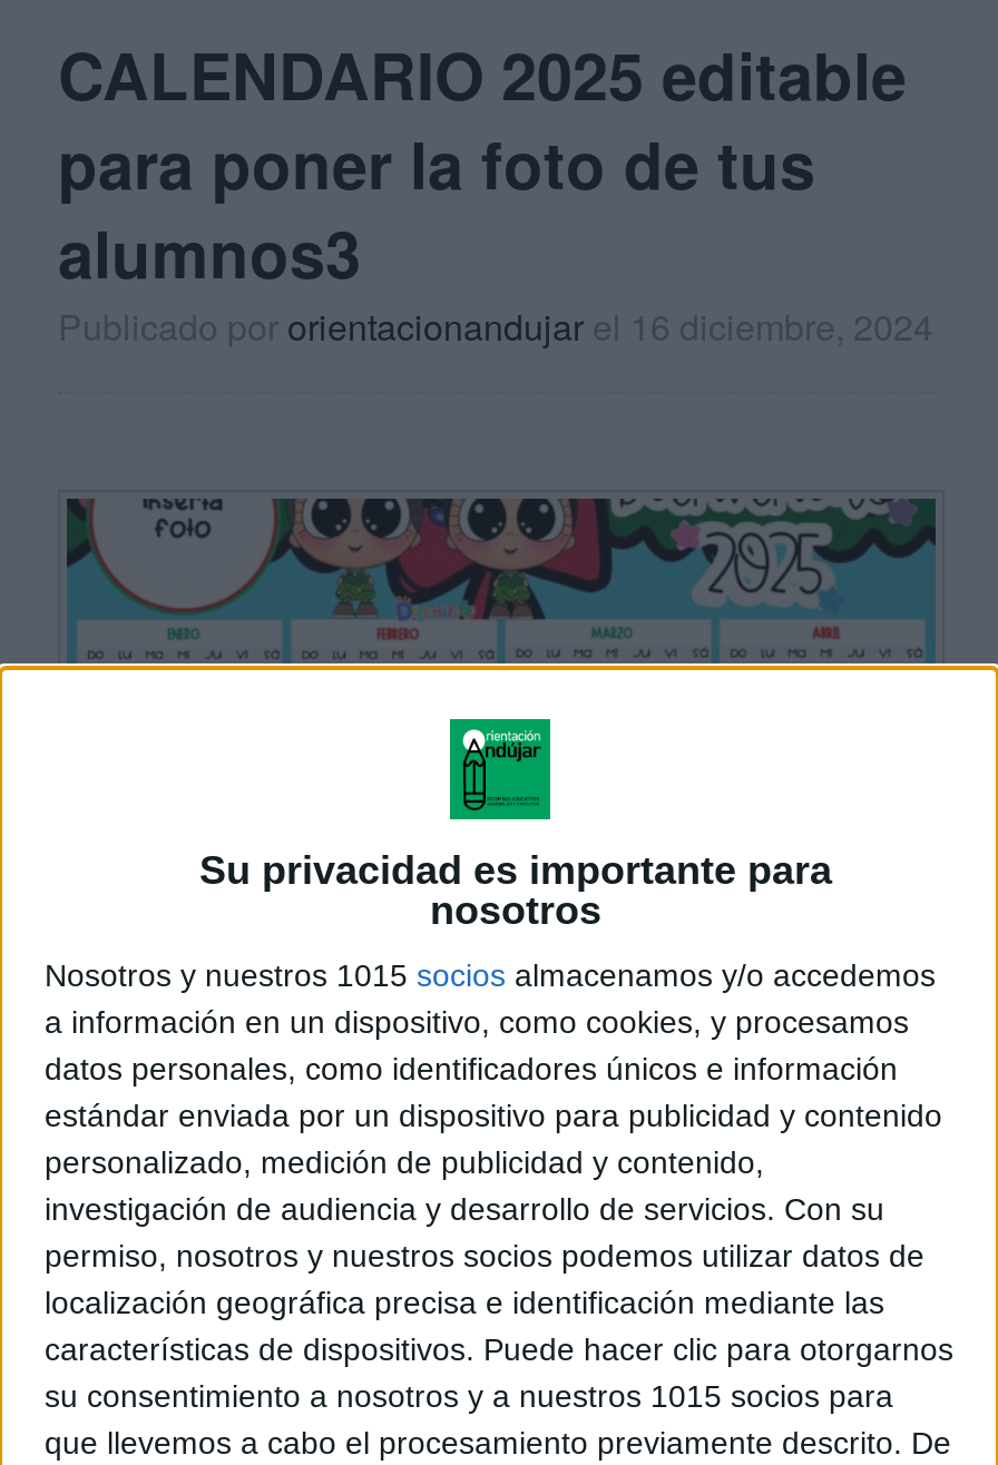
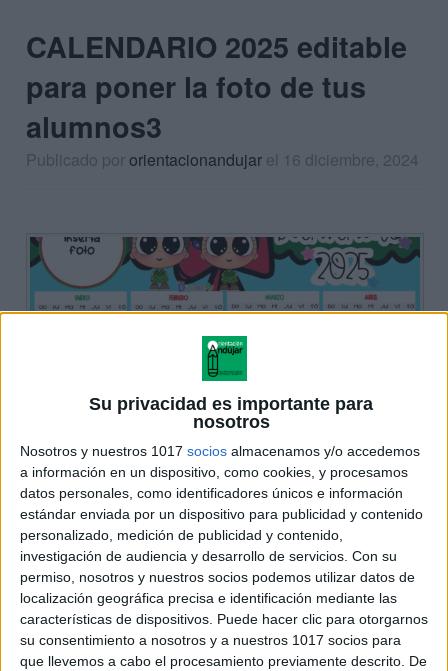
[45,957,936,992] Nosotros y nuestros 1015 socios almacenamos y/o accedemos -> [20,443,420,459] Nosotros y nuestros 1017 socios almacenamos y/o accedemos
[45,1378,893,1413] su consentimiento a nosotros y a nuestros 1015 socios para -> [20,632,401,648] su consentimiento a nosotros y a nuestros 1017 socios para

